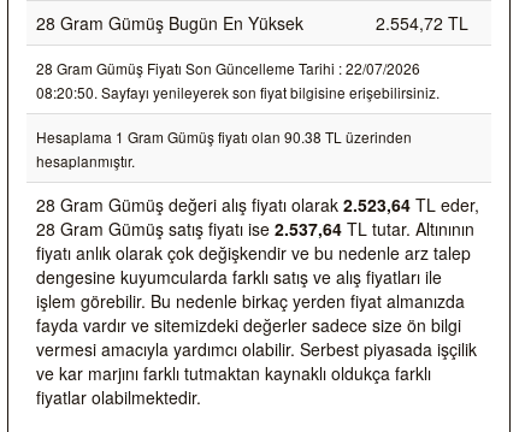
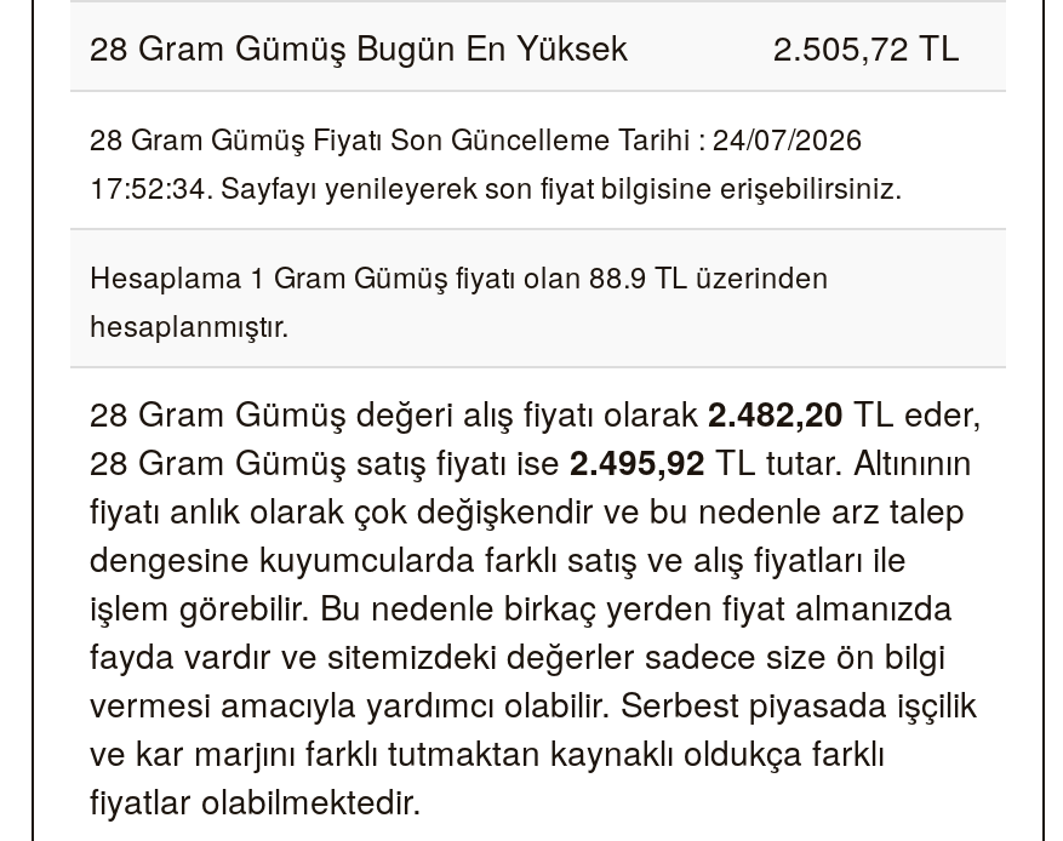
[376,11,468,35] 2.554,72 TL -> [773,22,960,70] 2.505,72 TL
[36,58,420,78] 28 Gram Gümüş Fiyatı Son Güncelleme Tarihi : 22/07/2026 -> [90,116,863,158] 28 Gram Gümüş Fiyatı Son Güncelleme Tarihi : 24/07/2026
[36,82,440,102] 08:20:50. Sayfayı yenileyerek son fiyat bilgisine erişebilirsiniz. -> [90,165,902,206] 17:52:34. Sayfayı yenileyerek son fiyat bilgisine erişebilirsiniz.
[36,126,412,147] Hesaplama 1 Gram Gümüş fiyatı olan 90.38 TL üzerinden -> [90,254,829,296] Hesaplama 1 Gram Gümüş fiyatı olan 88.9 TL üzerinden
[36,193,479,217] 28 Gram Gümüş değeri alış fiyatı olarak 2.523,64 TL eder, -> [90,388,982,436] 28 Gram Gümüş değeri alış fiyatı olarak 2.482,20 TL eder,
[36,217,474,241] 28 Gram Gümüş satış fiyatı ise 2.537,64 TL tutar. Altınının -> [90,436,972,485] 28 Gram Gümüş satış fiyatı ise 2.495,92 TL tutar. Altınının

